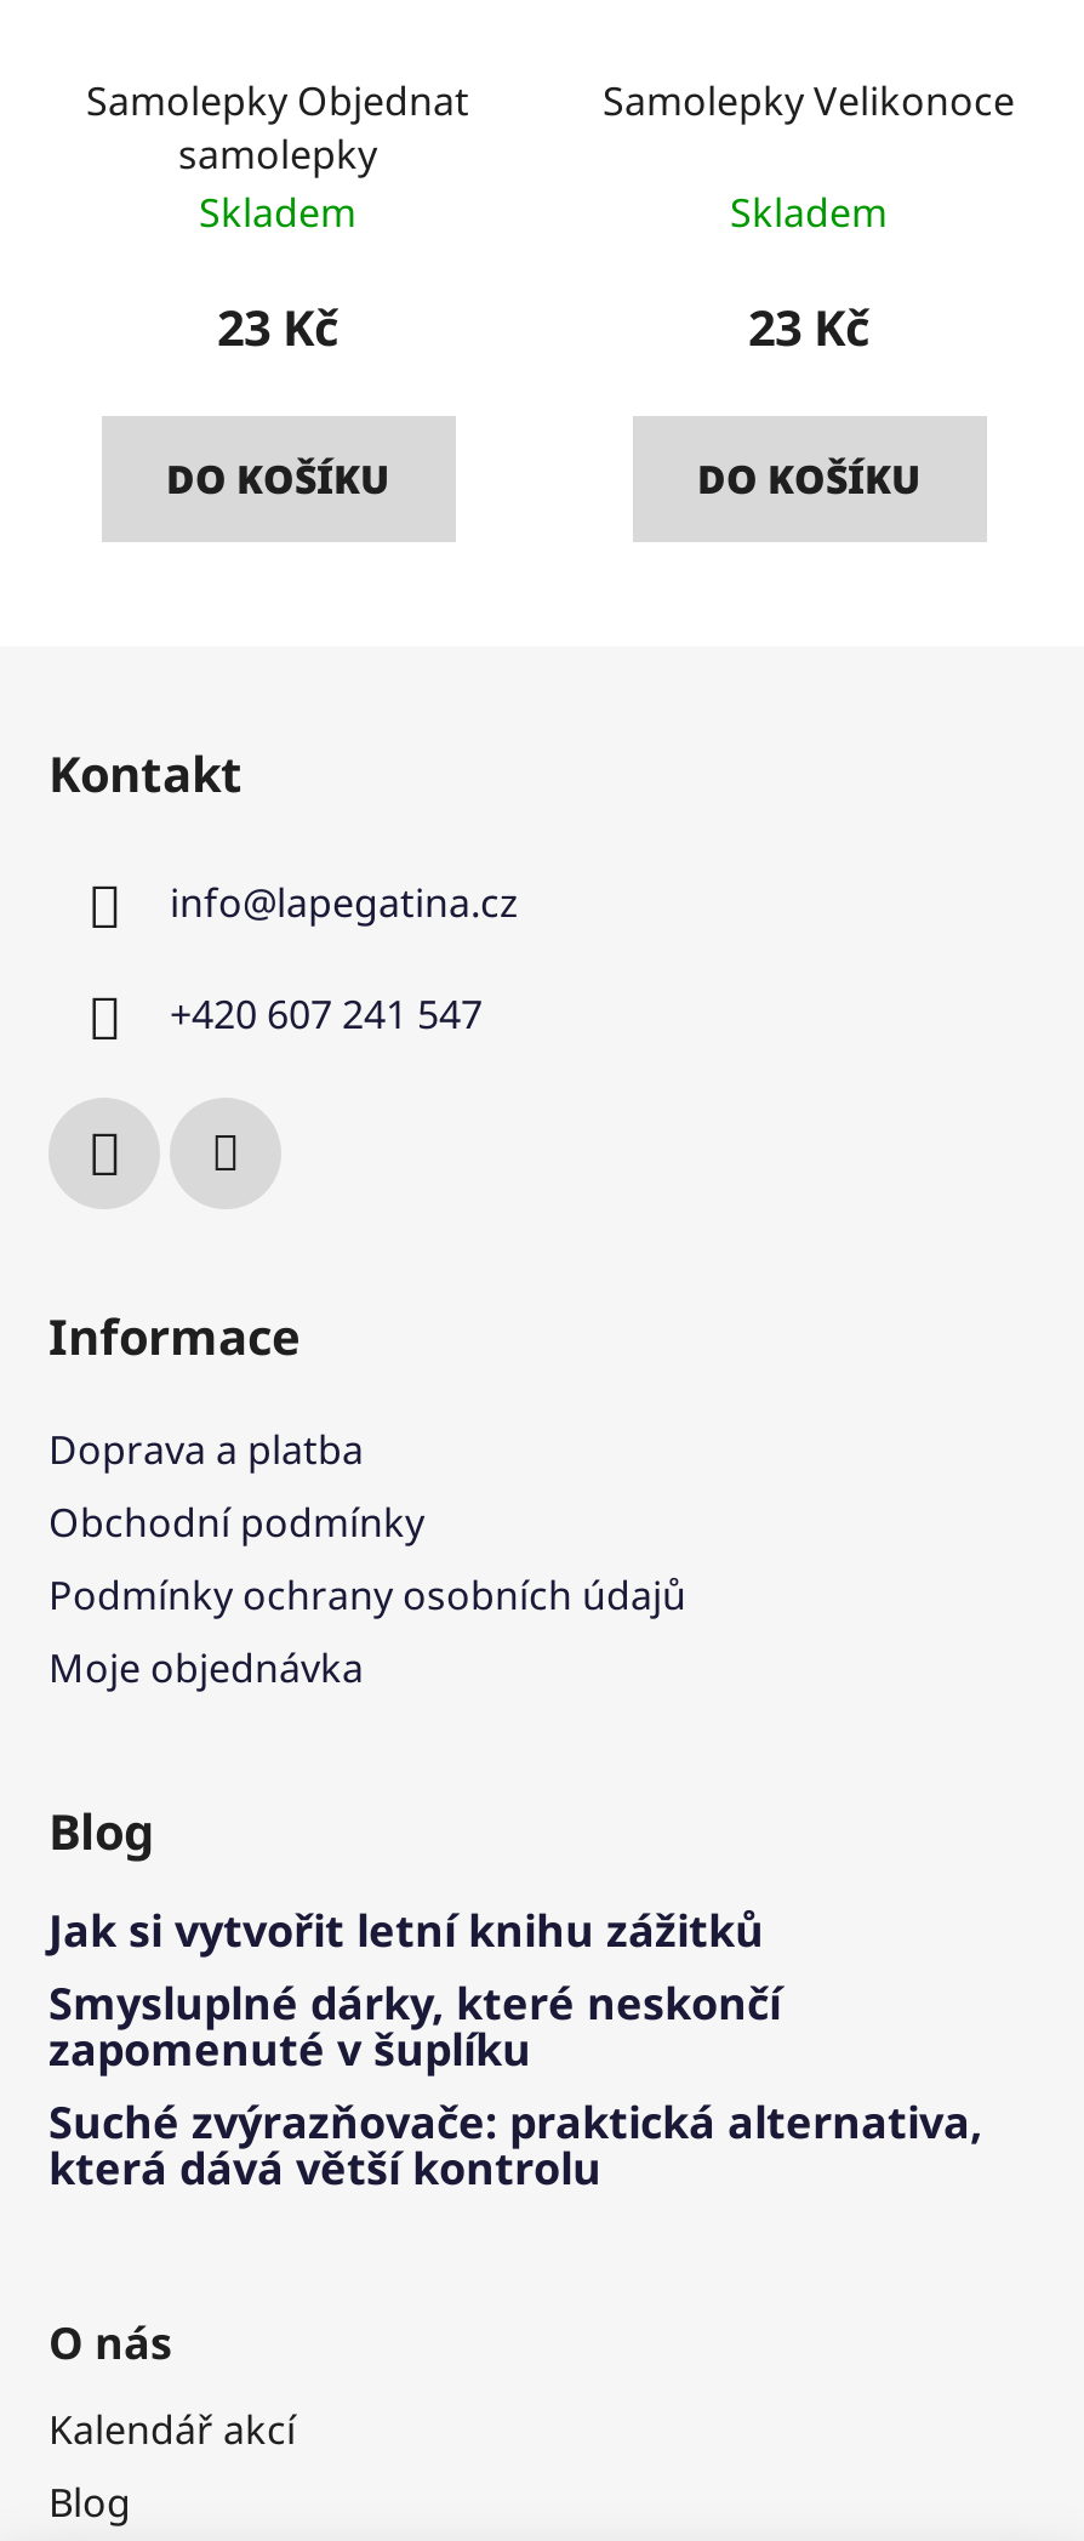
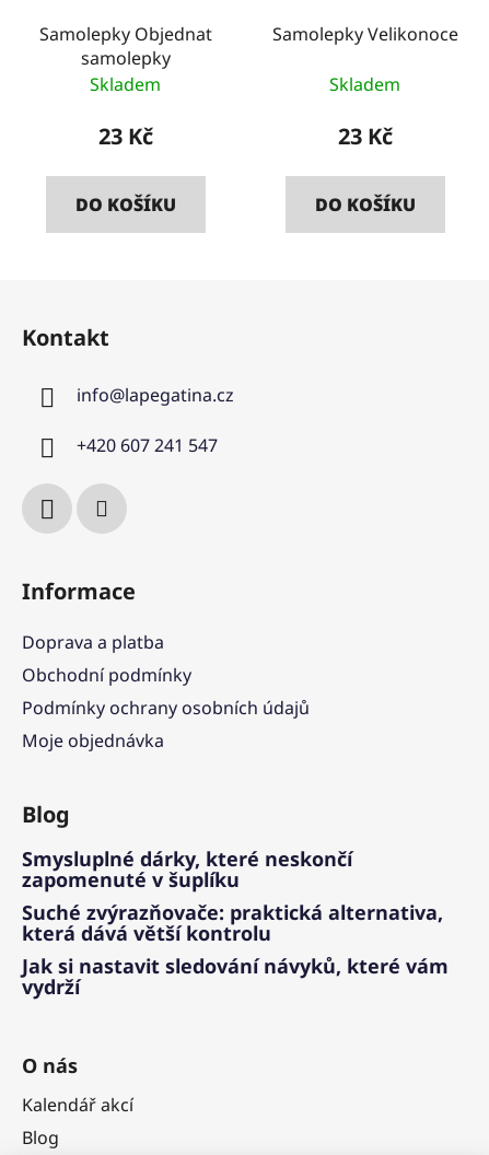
[49,1901,764,1959] Jak si vytvořit letní knihu zážitků -> none
moved [49,1974,982,2197] -> [22,846,443,946]: Smysluplné dárky, které neskončí | zapomenuté v šuplíku | Suché zvýrazňovače: praktická alternativa, | která dává větší kontrolu
none -> [22,953,449,1000] Jak si nastavit sledování návyků, které vám | vydrží

